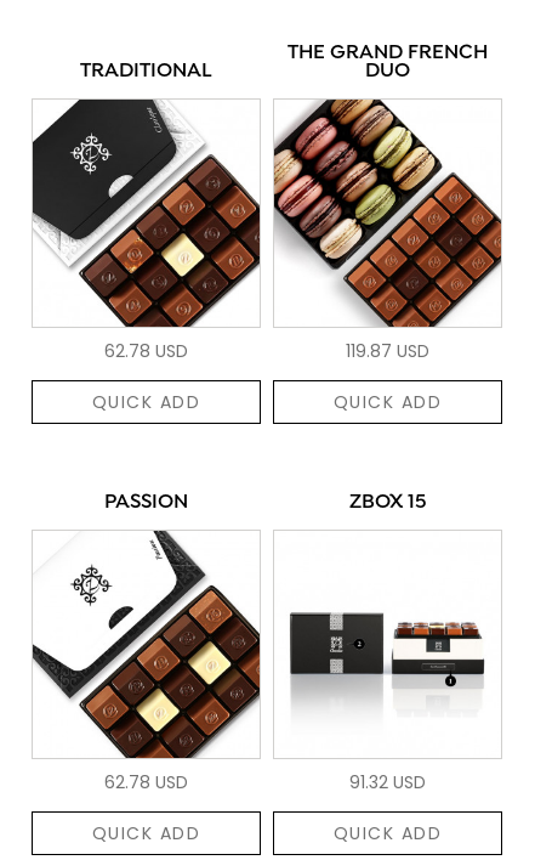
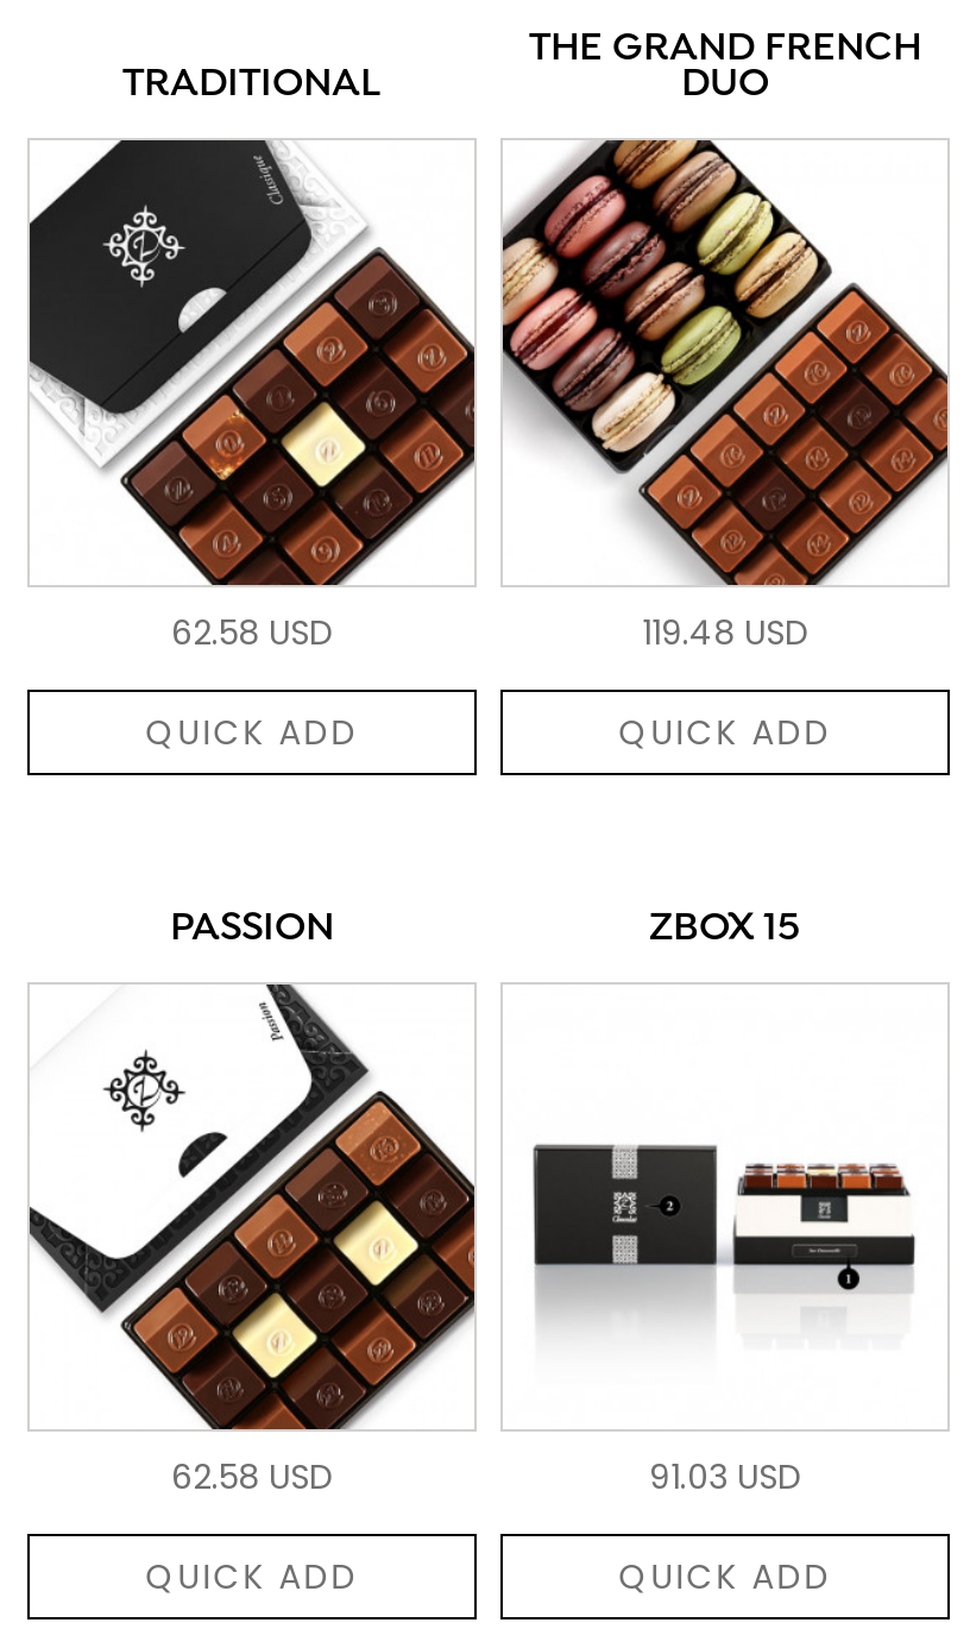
[104,339,188,363] 62.78 USD -> [171,608,333,656] 62.58 USD
[346,339,429,363] 119.87 USD -> [642,608,808,656] 119.48 USD
[104,770,188,794] 62.78 USD -> [171,1452,333,1500] 62.58 USD
[349,770,426,794] 91.32 USD -> [649,1452,801,1500] 91.03 USD

